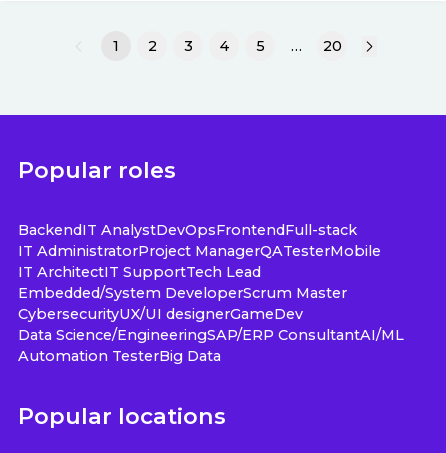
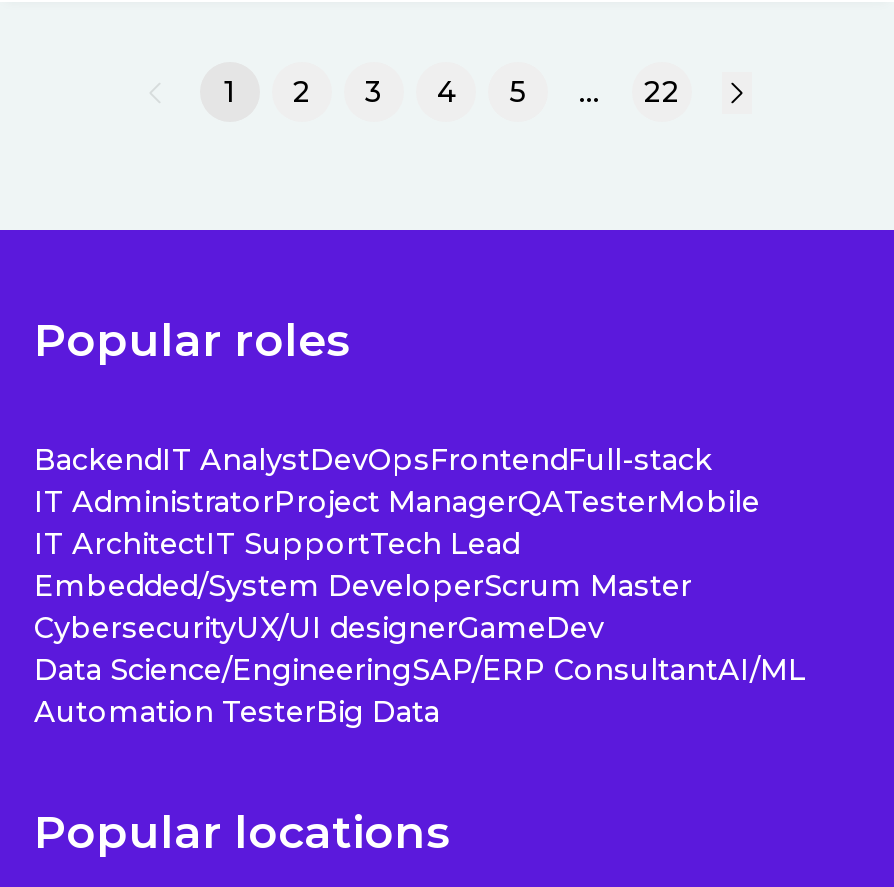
[322,36,341,54] 20 -> [644,73,680,109] 22

